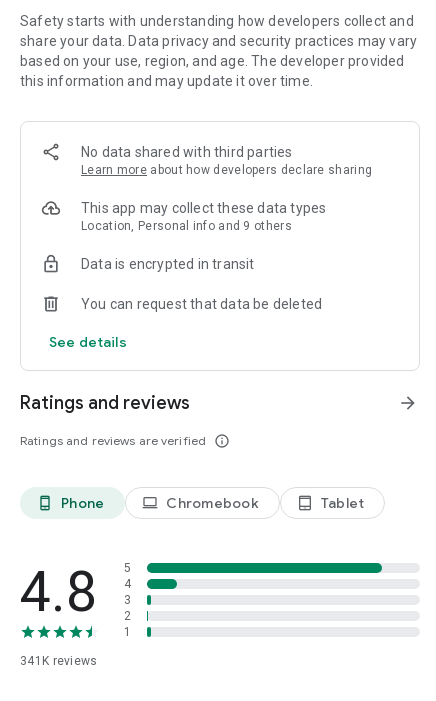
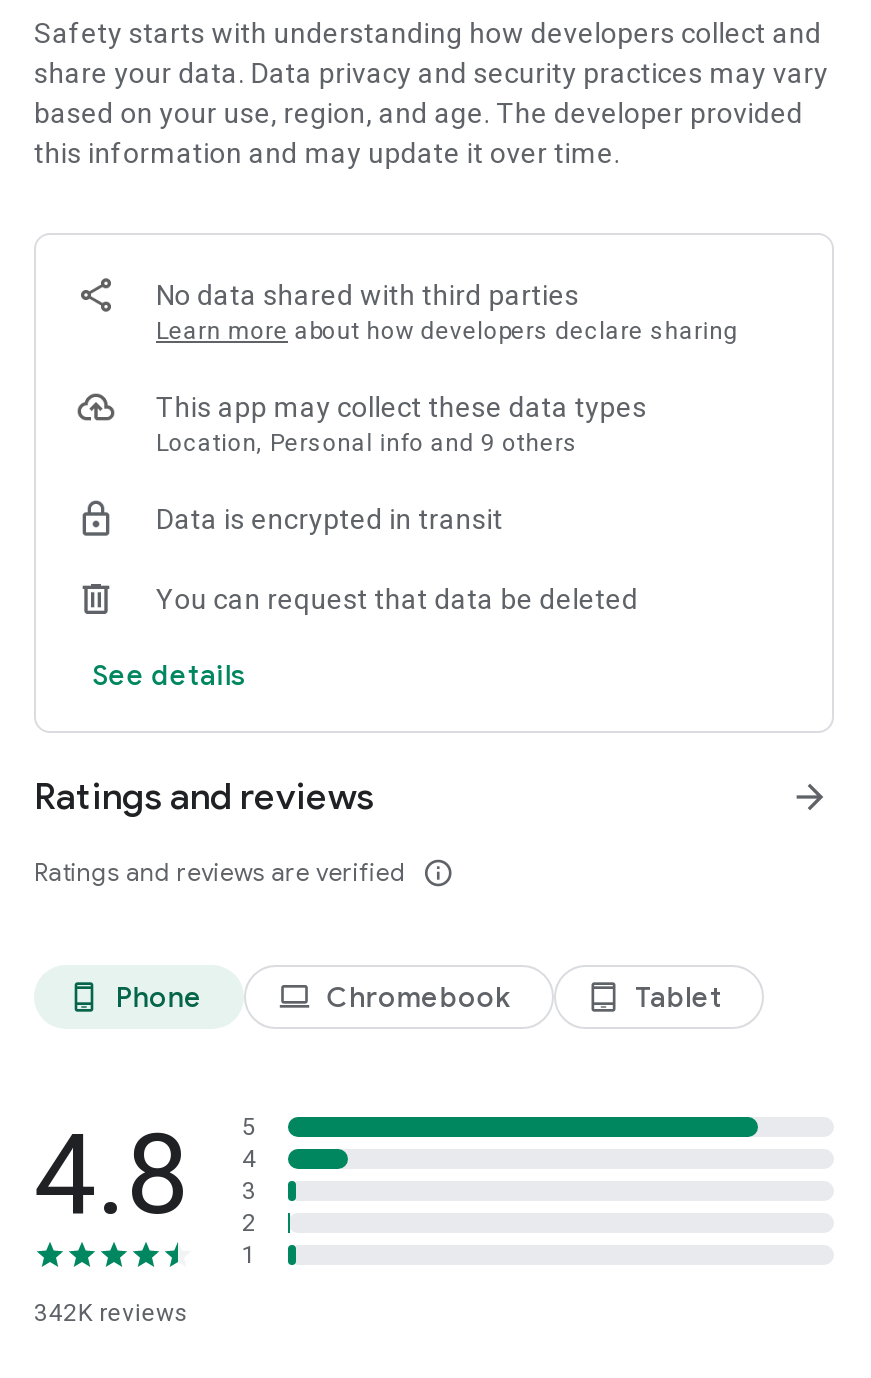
[20,654,98,668] 341K reviews -> [34,1299,189,1327] 342K reviews

